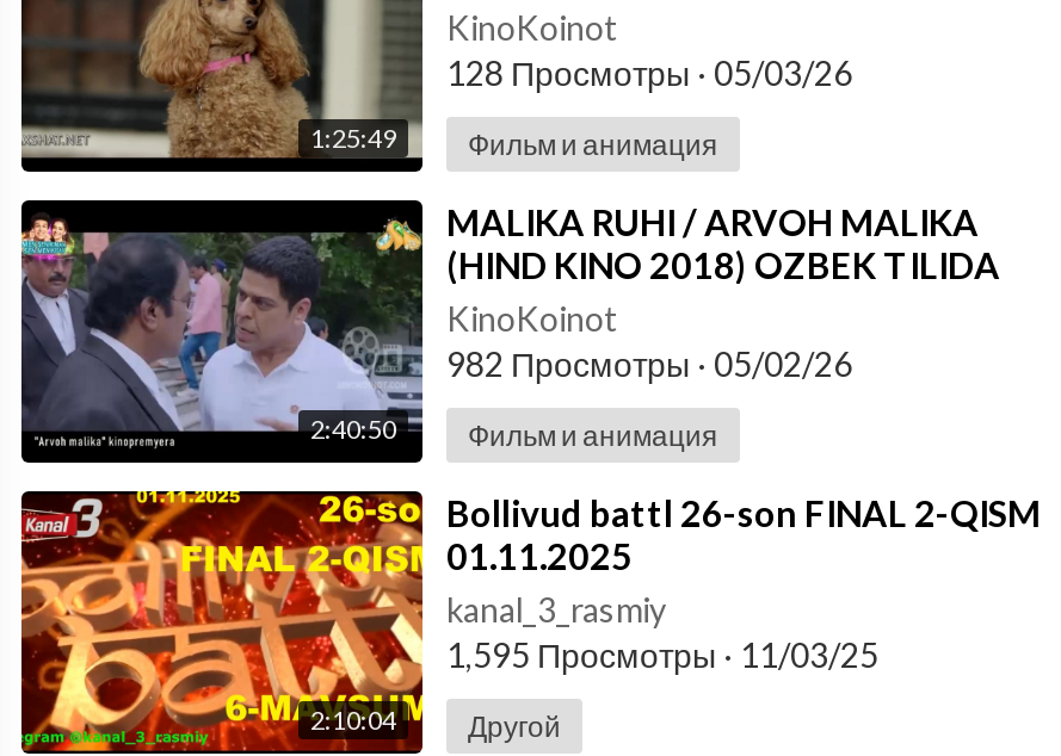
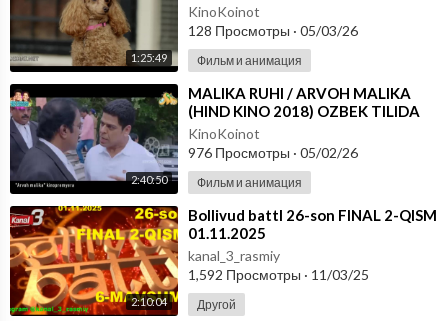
[446,345,852,385] 982 Просмотры · 05/02/26 -> [188,144,358,161] 976 Просмотры · 05/02/26
[446,636,878,676] 1,595 Просмотры · 11/03/25 -> [188,266,369,283] 1,592 Просмотры · 11/03/25

